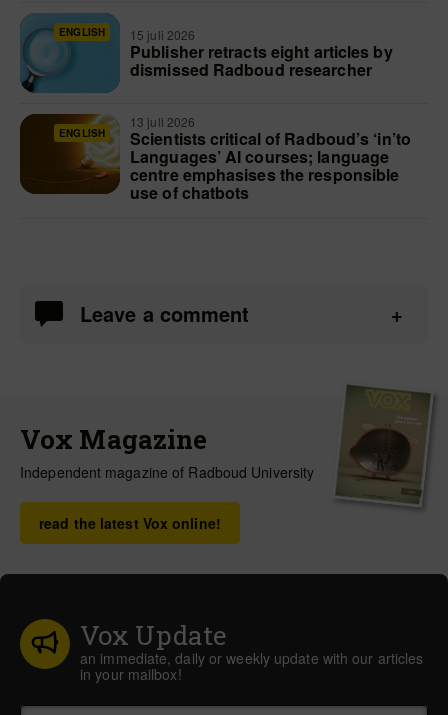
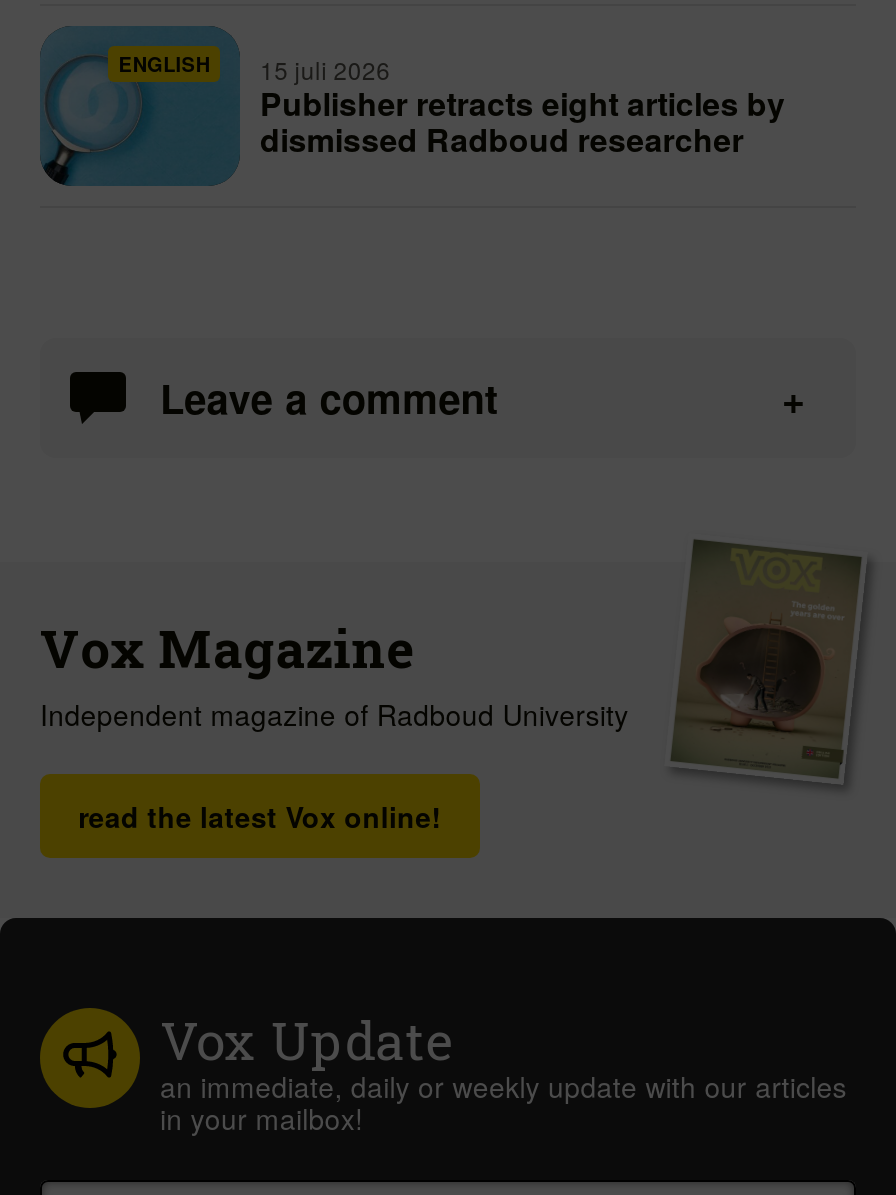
[19,113,116,208] [image] | ENGLISH -> none
[130,113,411,204] 13 juli 2026 | Scientists critical of Radboud’s ‘in’to | Languages’ AI courses; language | centre emphasises the responsible | use of chatbots -> none

